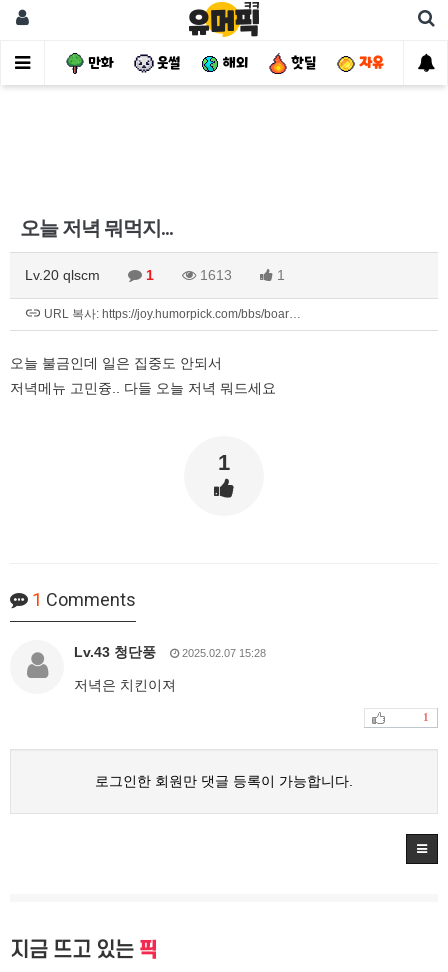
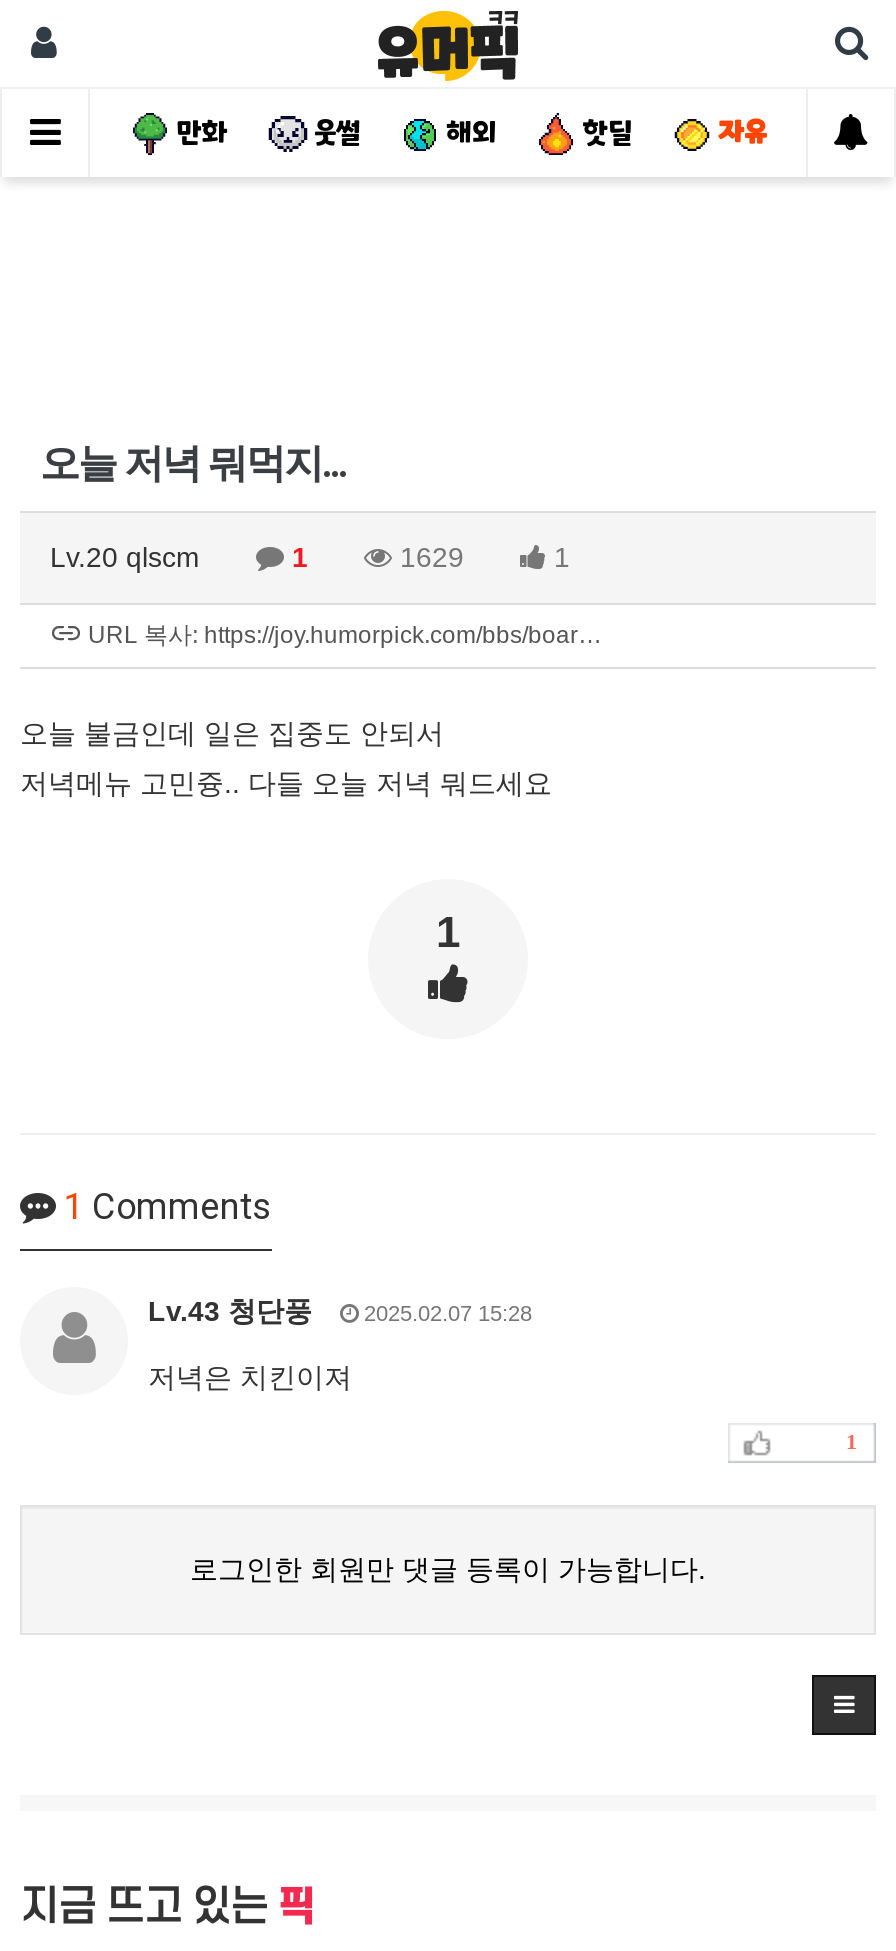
[196,267,236,283] 1613 -> [392,541,472,573] 1629

